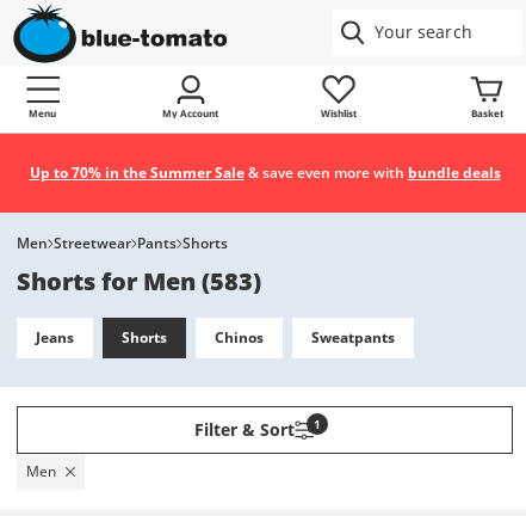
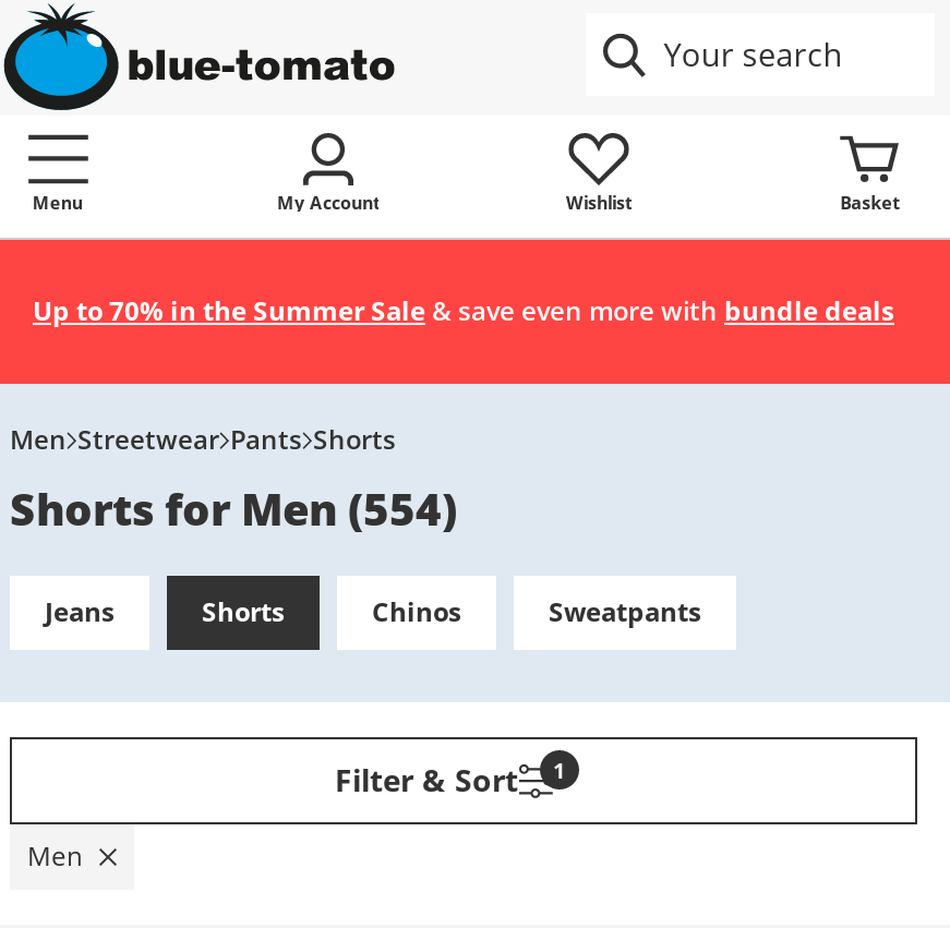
[17,265,261,297] Shorts for Men (583) -> [10,480,457,539] Shorts for Men (554)

